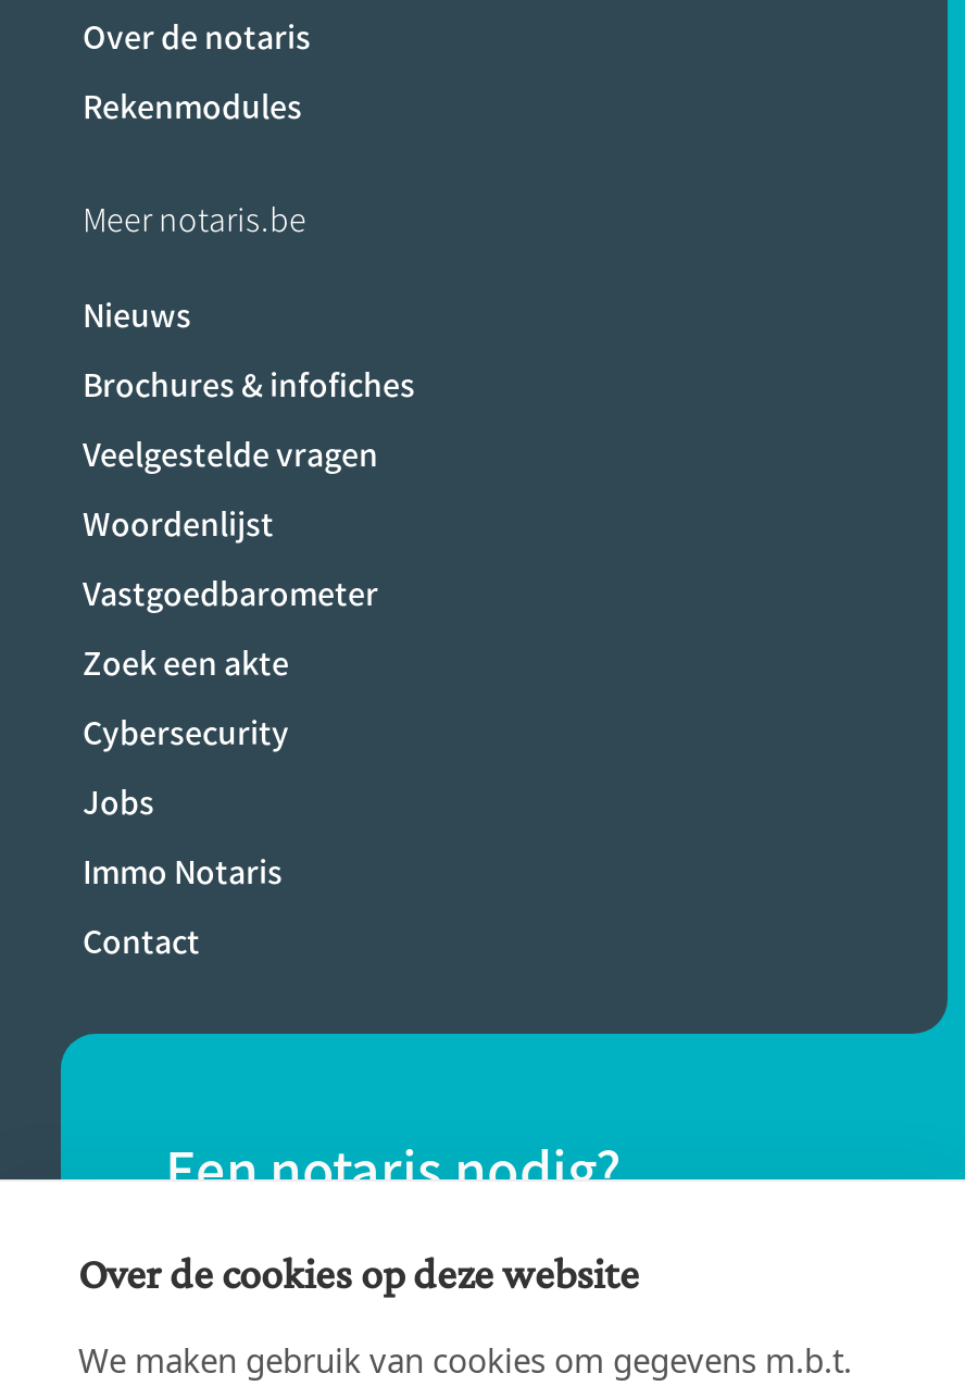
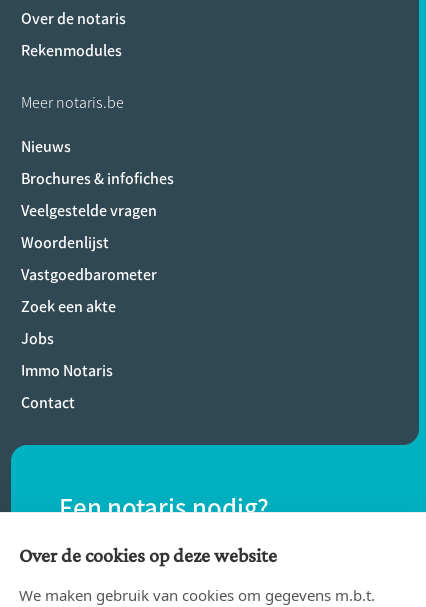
[83,712,289,753] Cybersecurity -> none

